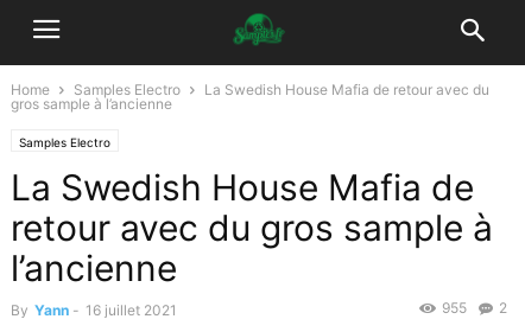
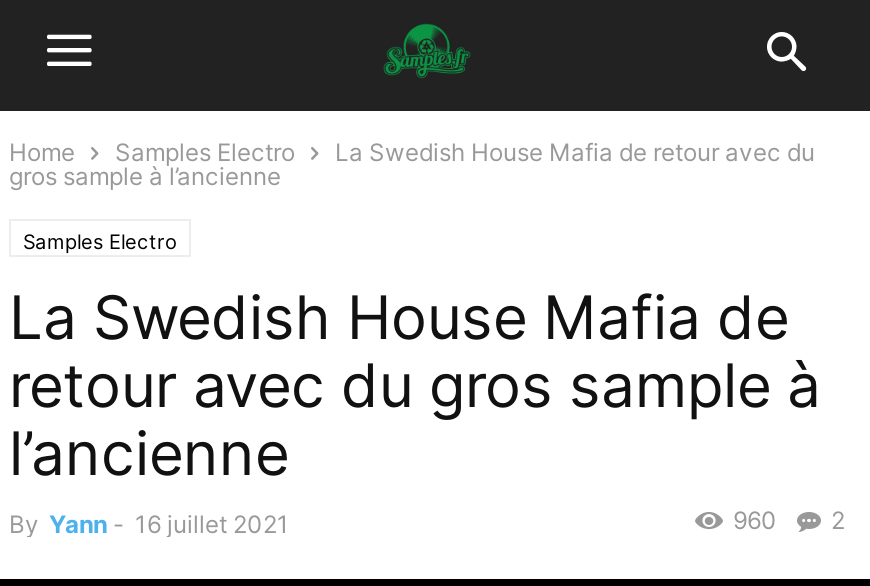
[442,299,507,317] 955 2 -> [733,505,845,535] 960 2

